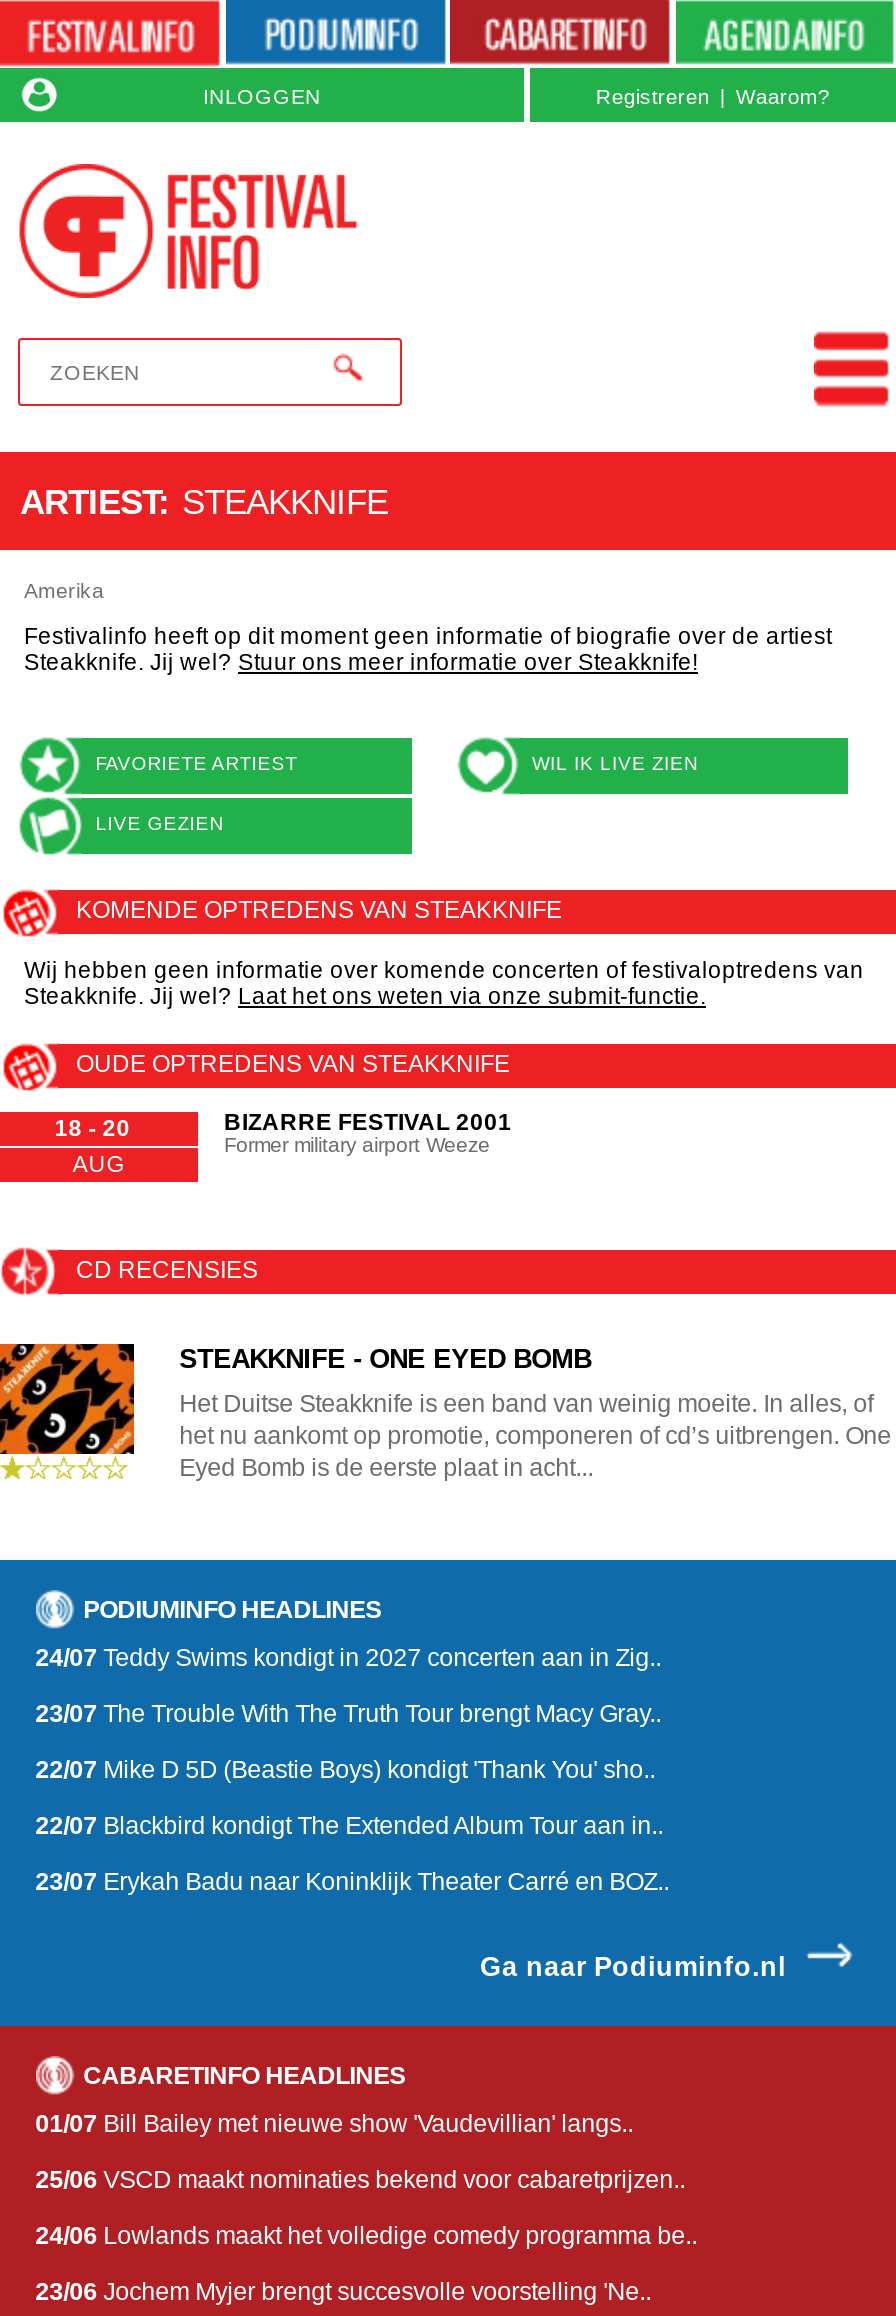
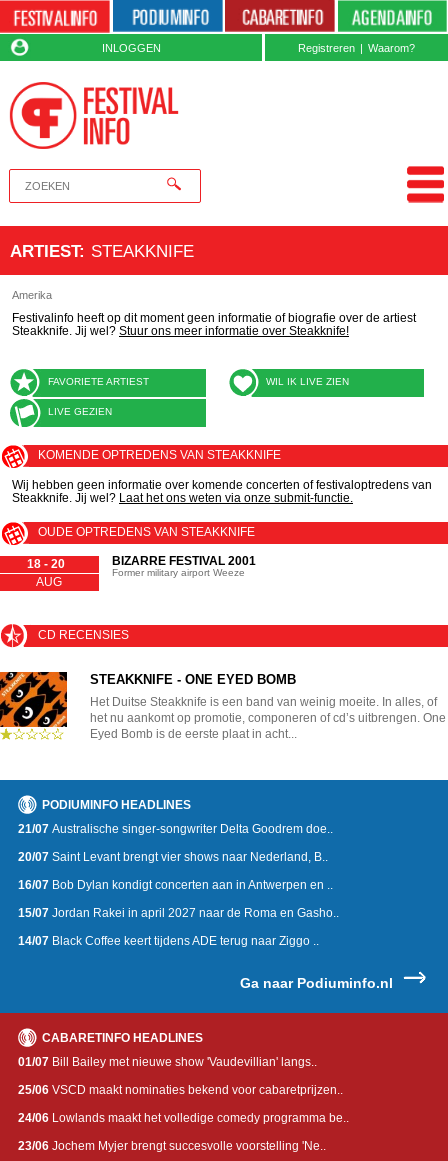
[35,1644,661,1672] 24/07 Teddy Swims kondigt in 2027 concerten aan in Zig.. -> [18,822,333,836] 21/07 Australische singer-songwriter Delta Goodrem doe..
[35,1700,661,1728] 23/07 The Trouble With The Truth Tour brengt Macy Gray.. -> [18,850,328,864] 20/07 Saint Levant brengt vier shows naar Nederland, B..
[35,1756,655,1784] 22/07 Mike D 5D (Beastie Boys) kondigt 'Thank You' sho.. -> [18,878,333,892] 16/07 Bob Dylan kondigt concerten aan in Antwerpen en ..
[35,1812,663,1840] 22/07 Blackbird kondigt The Extended Album Tour aan in.. -> [18,906,339,920] 15/07 Jordan Rakei in april 2027 naar de Roma en Gasho..
[35,1868,669,1896] 23/07 Erykah Badu naar Koninklijk Theater Carré en BOZ.. -> [18,934,319,948] 14/07 Black Coffee keert tijdens ADE terug naar Ziggo ..

